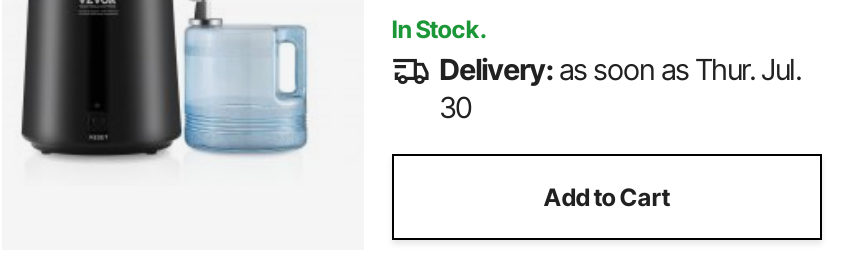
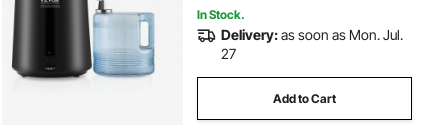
[439,51,801,85] Delivery: as soon as Thur. Jul. -> [221,25,403,42] Delivery: as soon as Mon. Jul.
[439,89,471,123] 30 -> [221,44,236,61] 27

